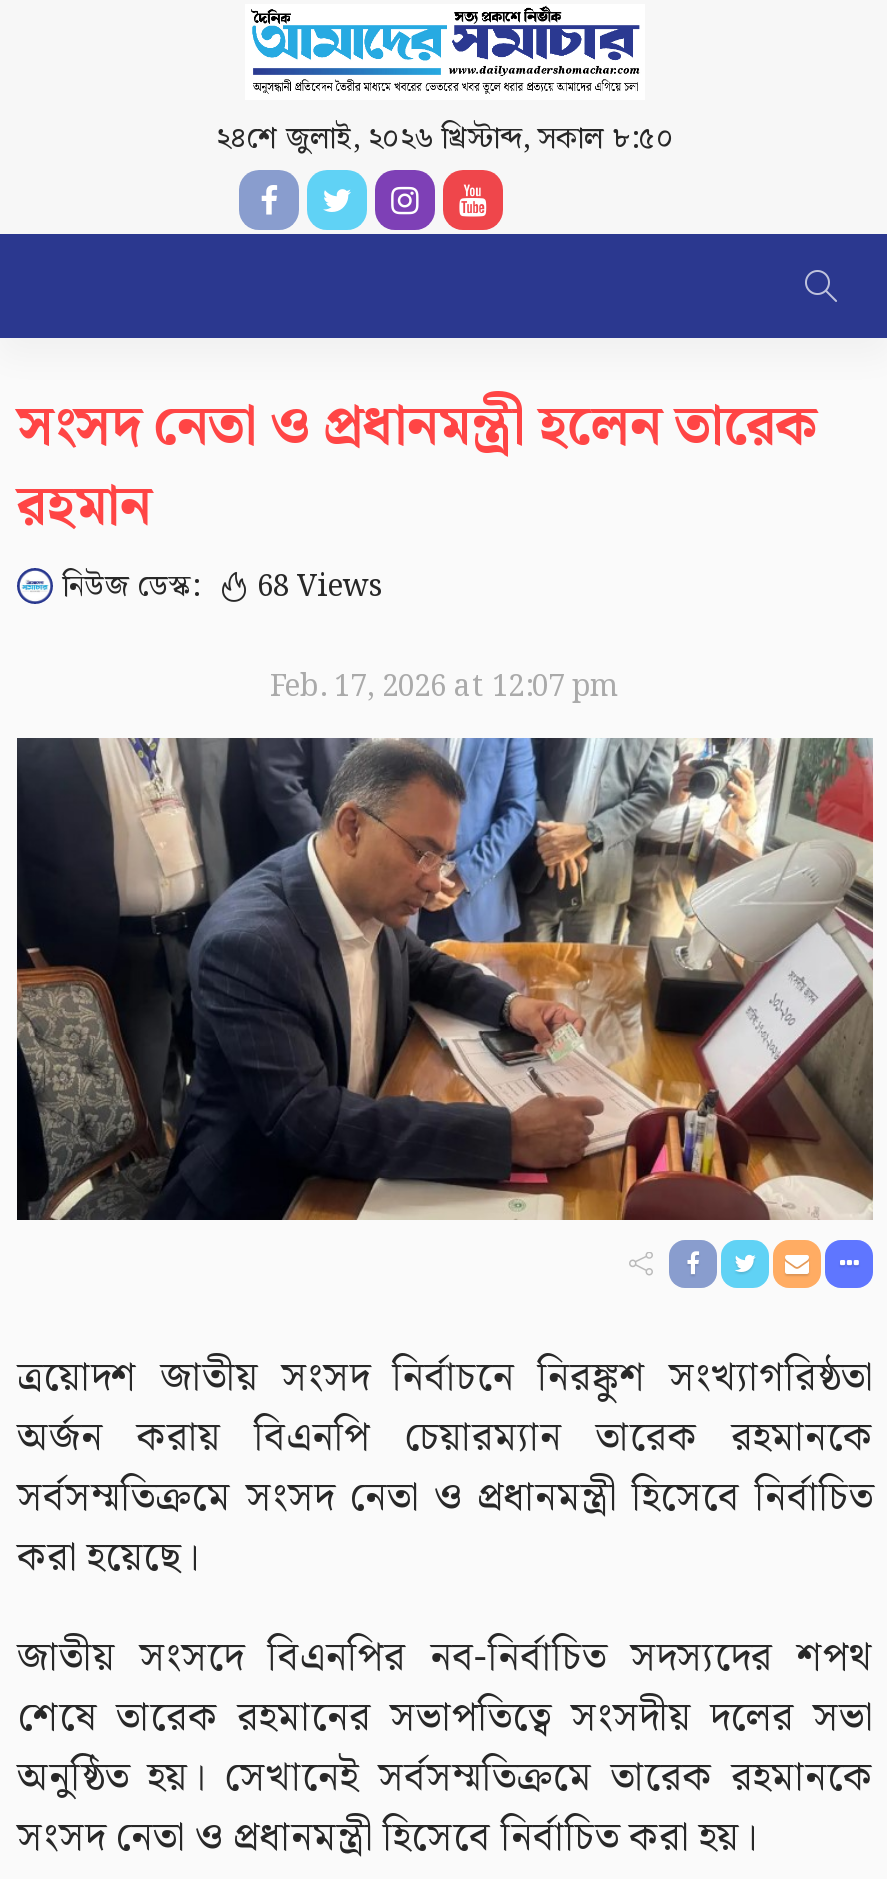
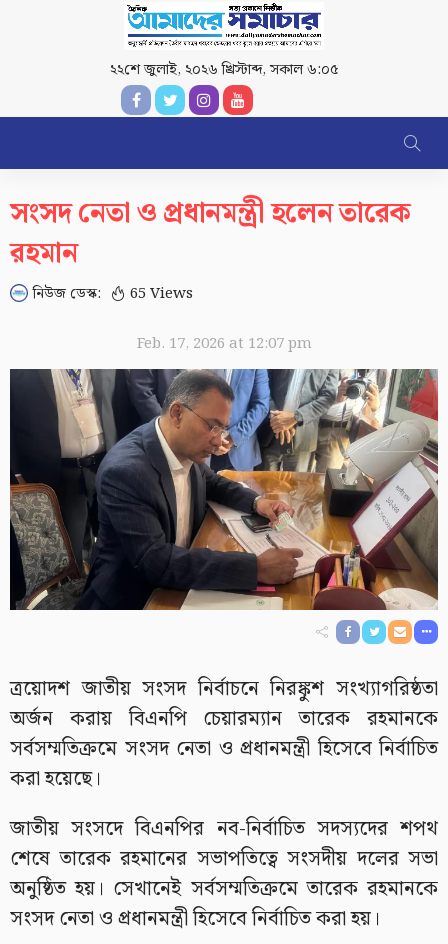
[216,116,674,164] ২৪শে জুলাই, ২০২৬ খ্রিস্টাব্দ,সকাল ৮:৫০ -> [109,58,338,82] ২২শে জুলাই, ২০২৬ খ্রিস্টাব্দ,সকাল ৬:০৫
[63,564,383,612] নিউজ ডেস্ক: 68 Views -> [33,282,193,306] নিউজ ডেস্ক: 65 Views

